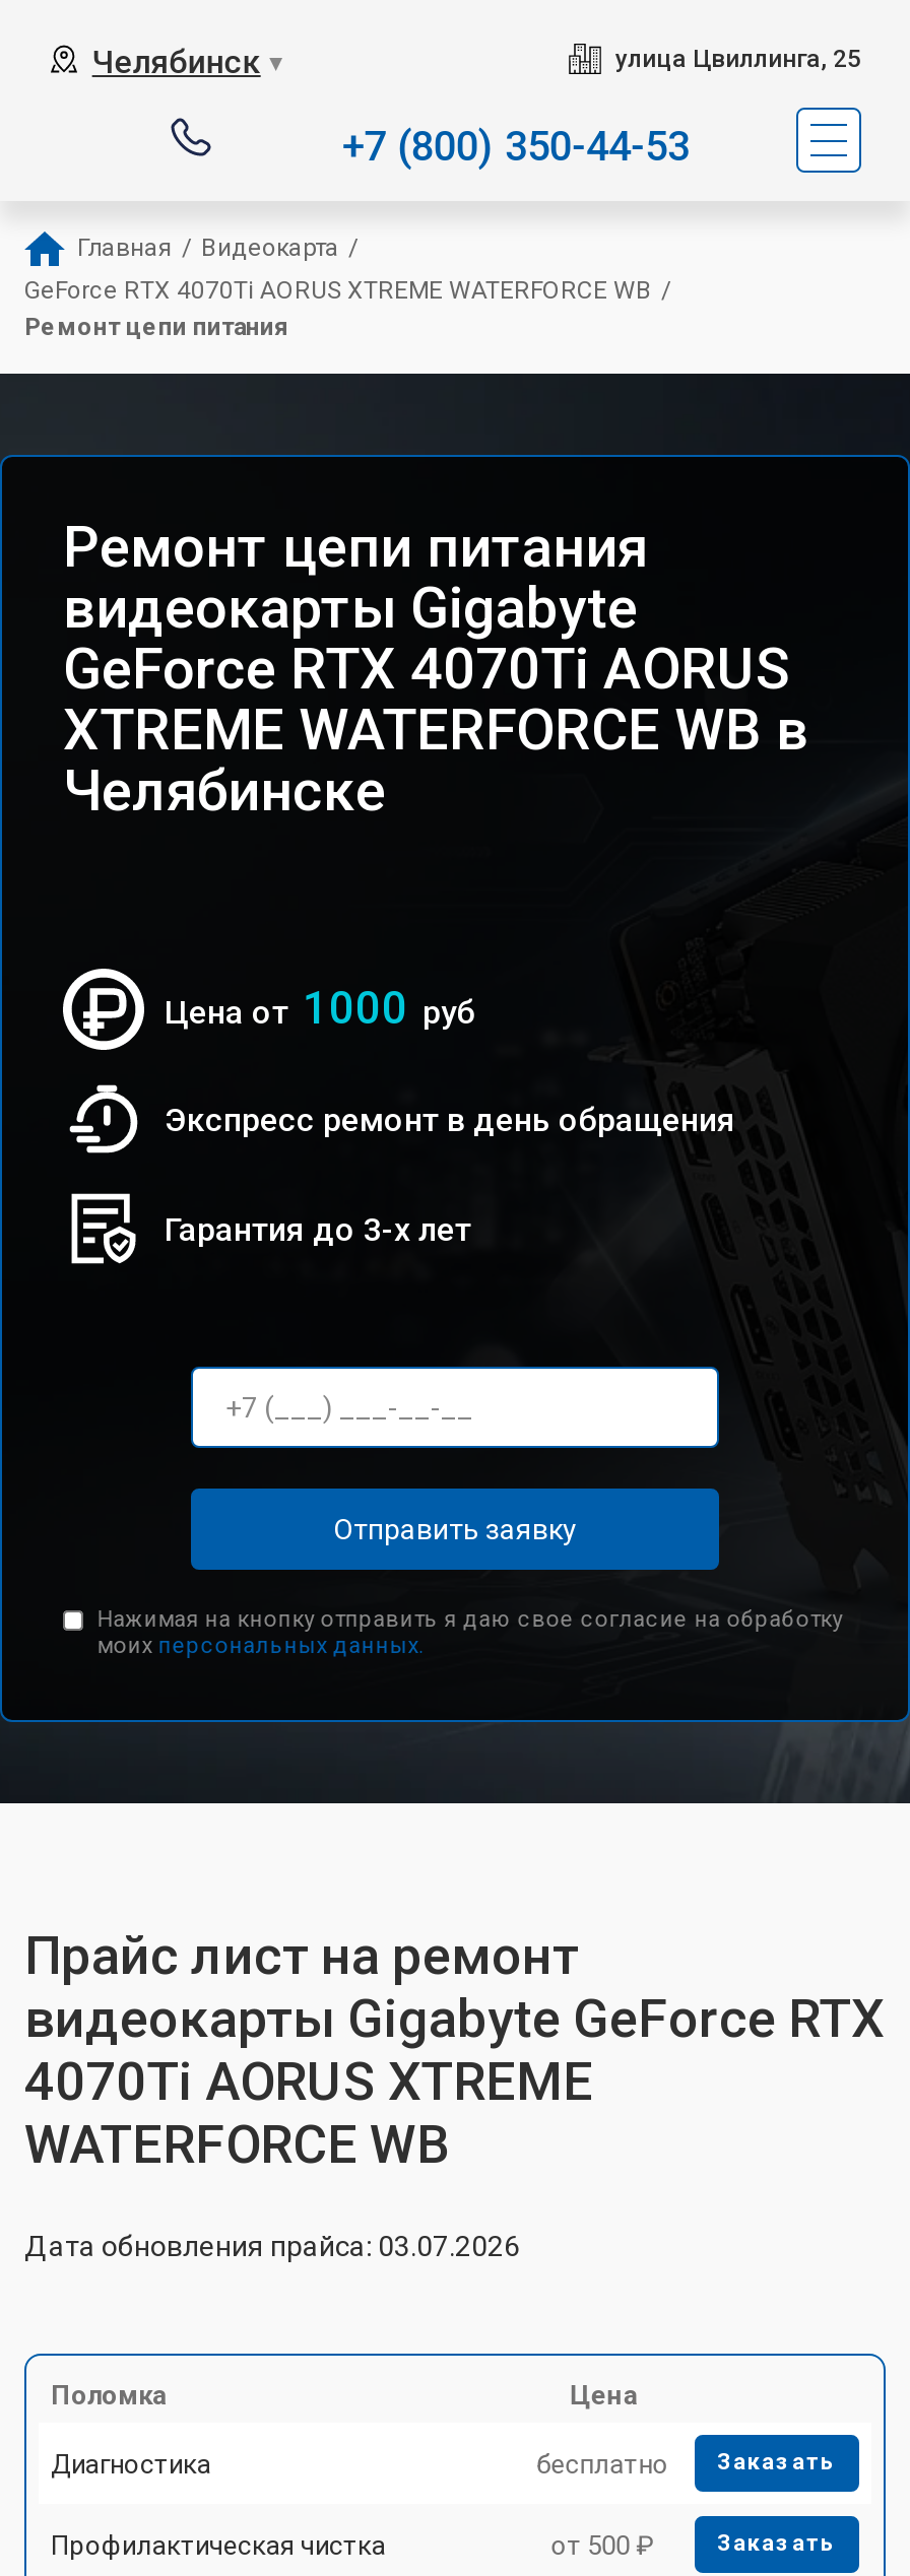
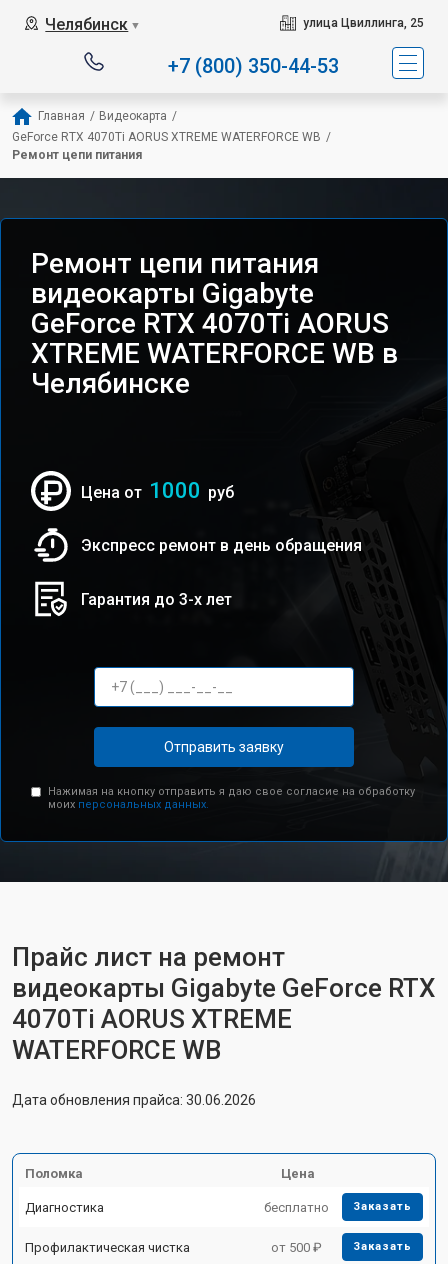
[24,2230,520,2262] Дата обновления прайса: 03.07.2026 -> [12,1092,256,1108] Дата обновления прайса: 30.06.2026

